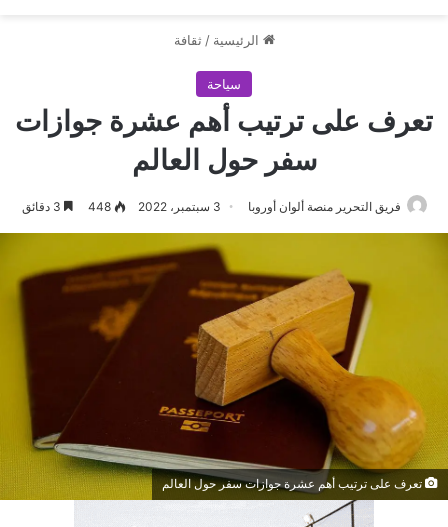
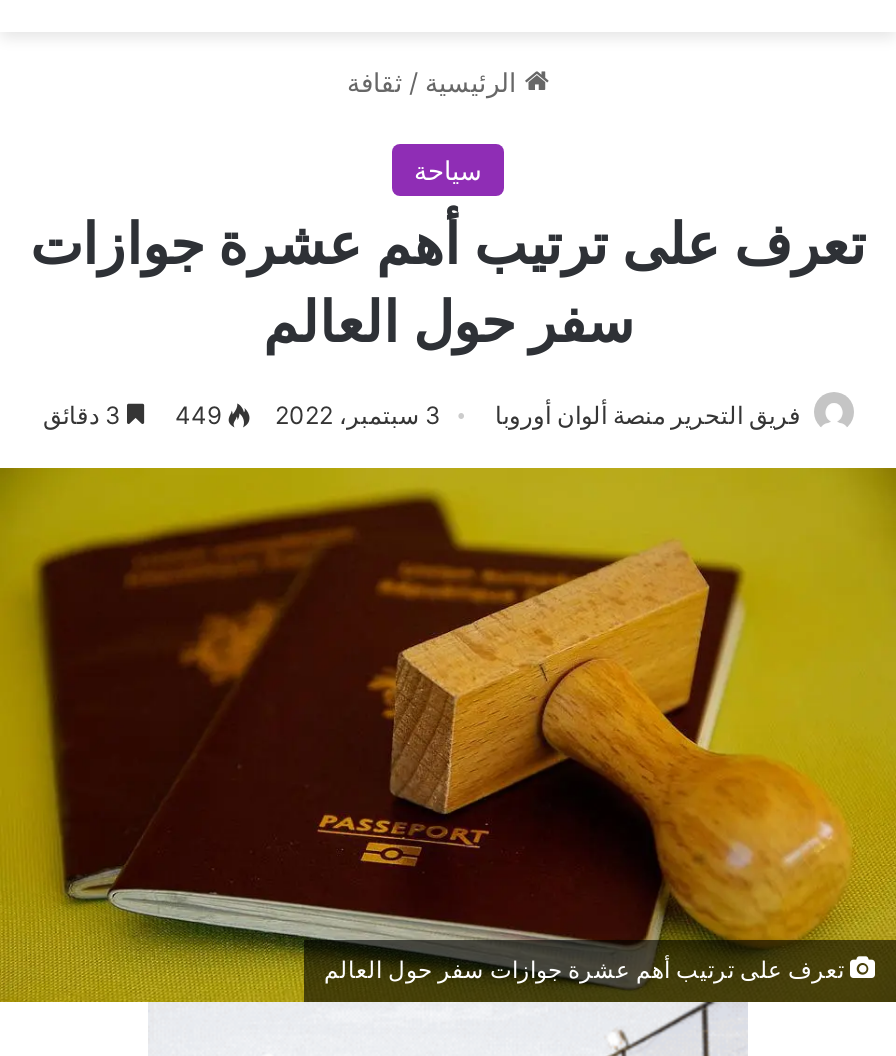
[87,199,110,214] 448 -> [175,400,221,430] 449

